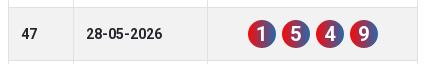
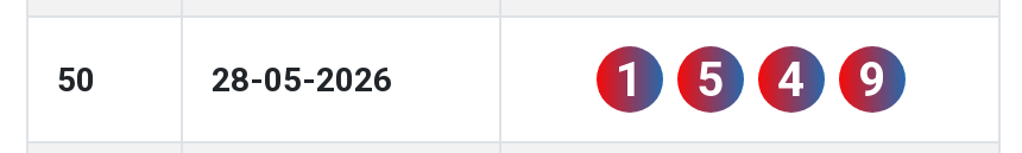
[21,26,37,42] 47 -> [57,60,95,97] 50

